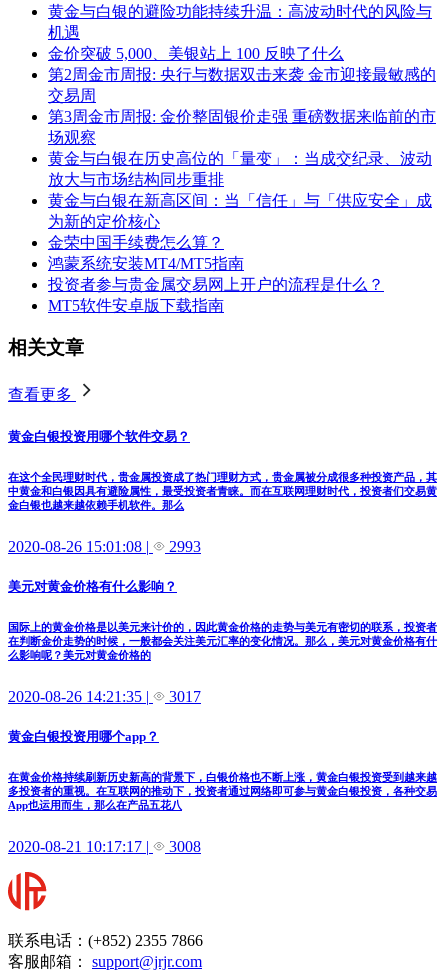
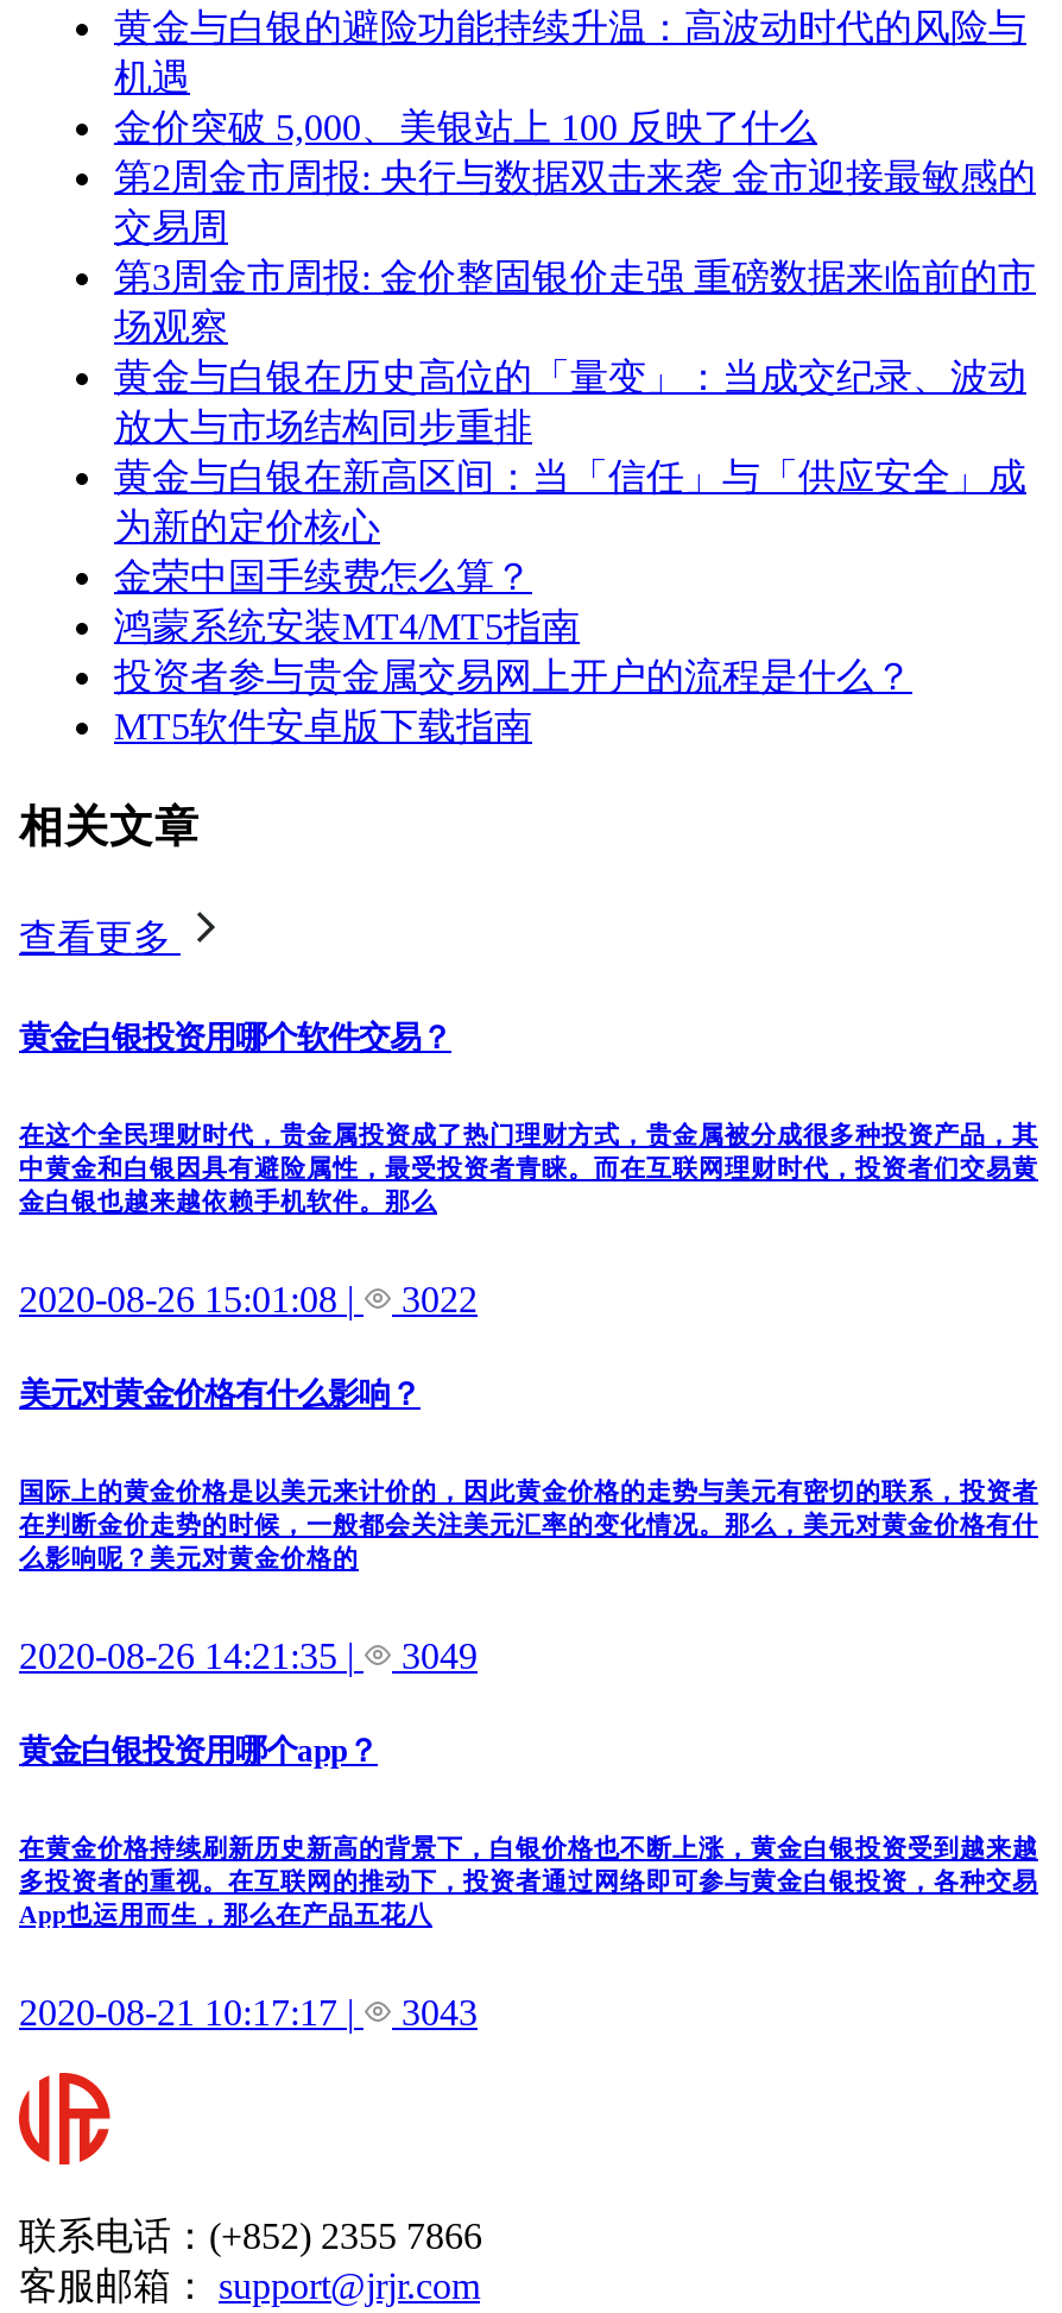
[165,538,201,555] 2993 -> [392,1279,478,1320] 3022
[165,688,201,705] 3017 -> [392,1636,478,1677] 3049
[165,838,201,855] 3008 -> [392,1993,478,2033] 3043

